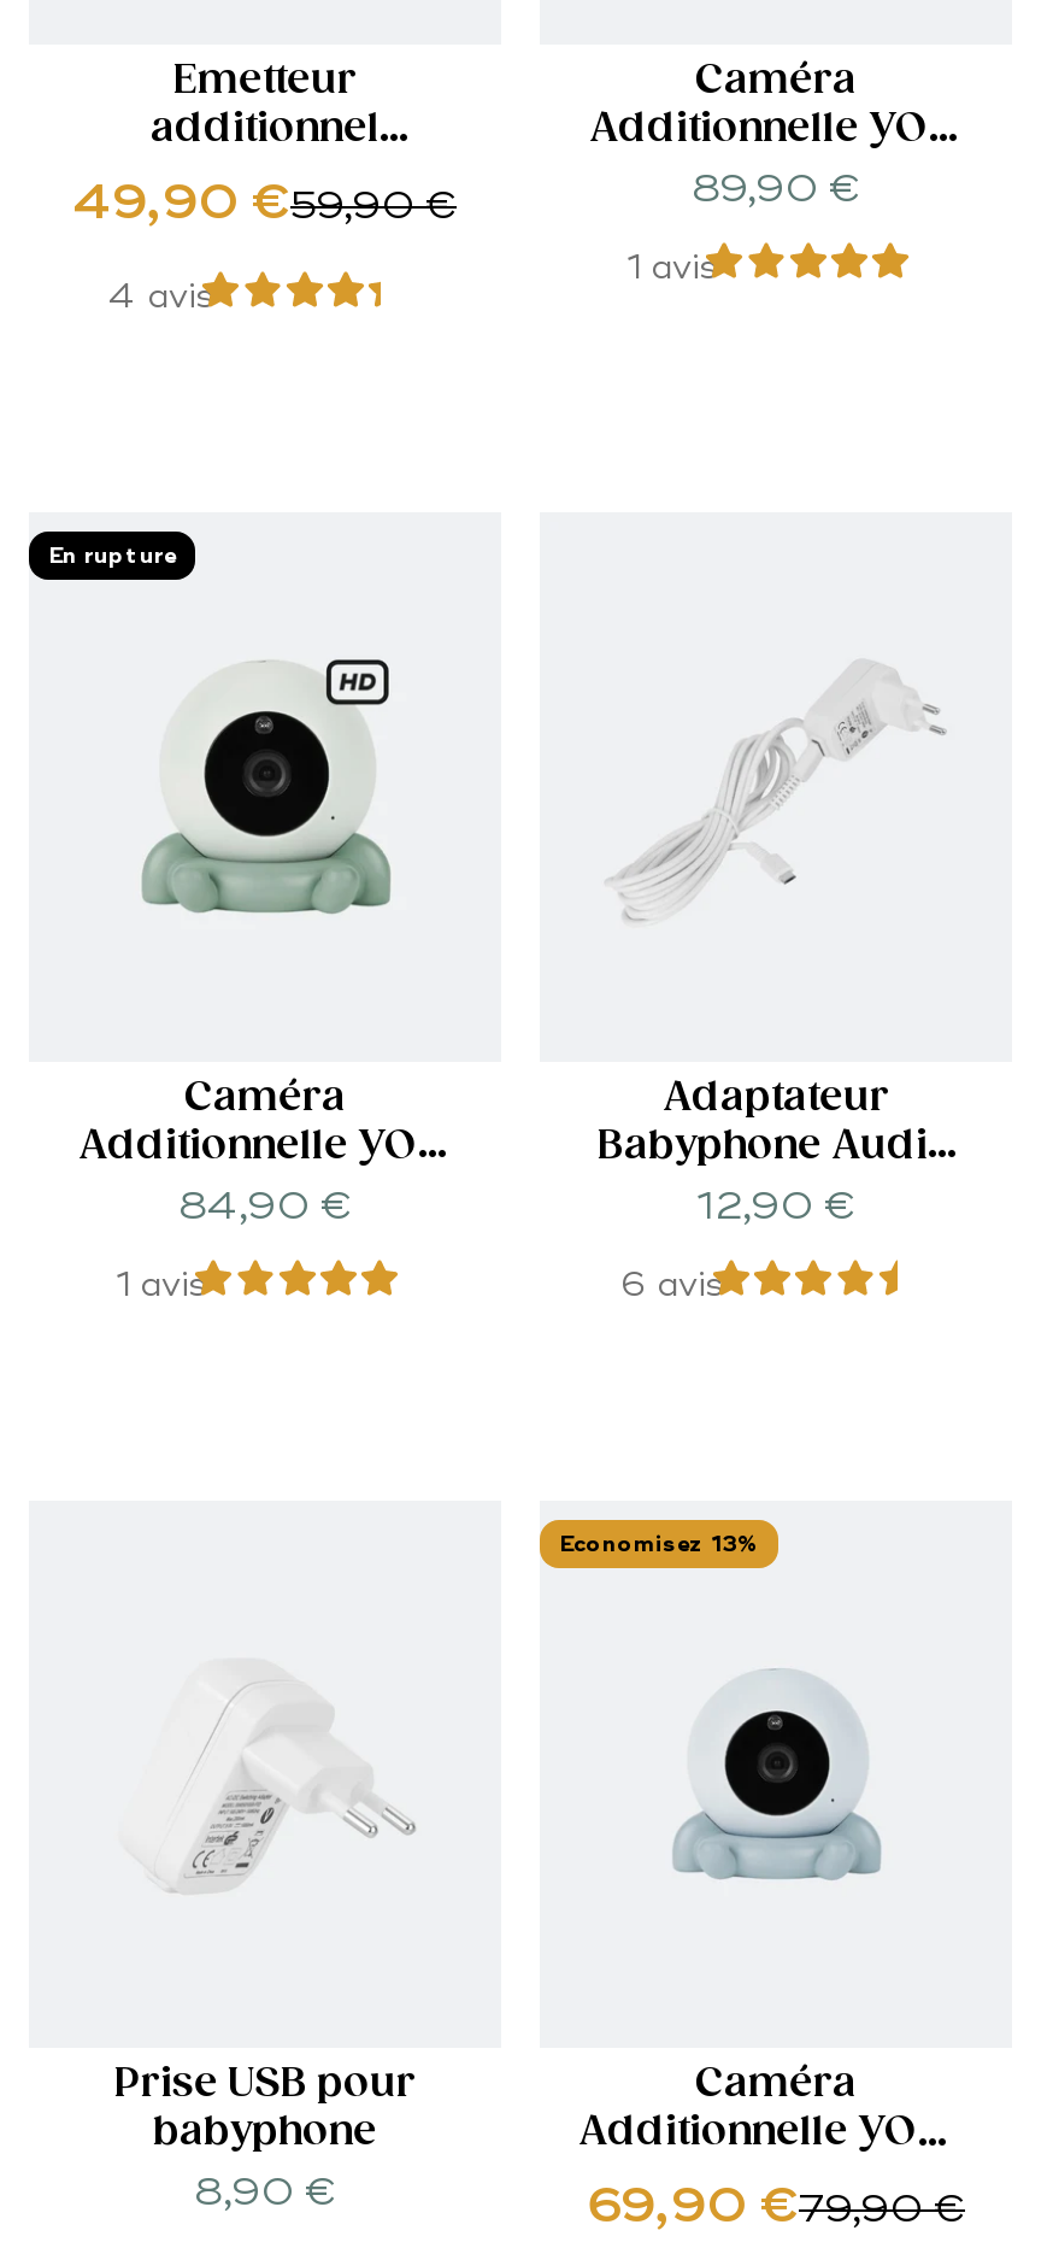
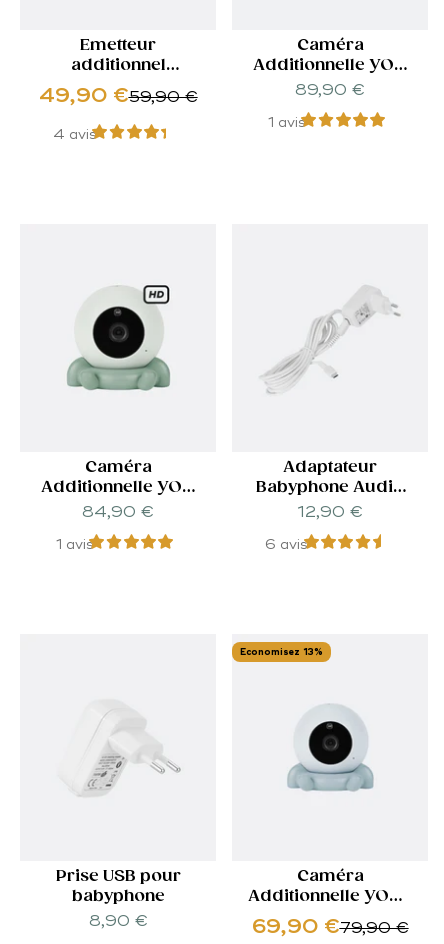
[48,541,176,570] En rupture -> none

